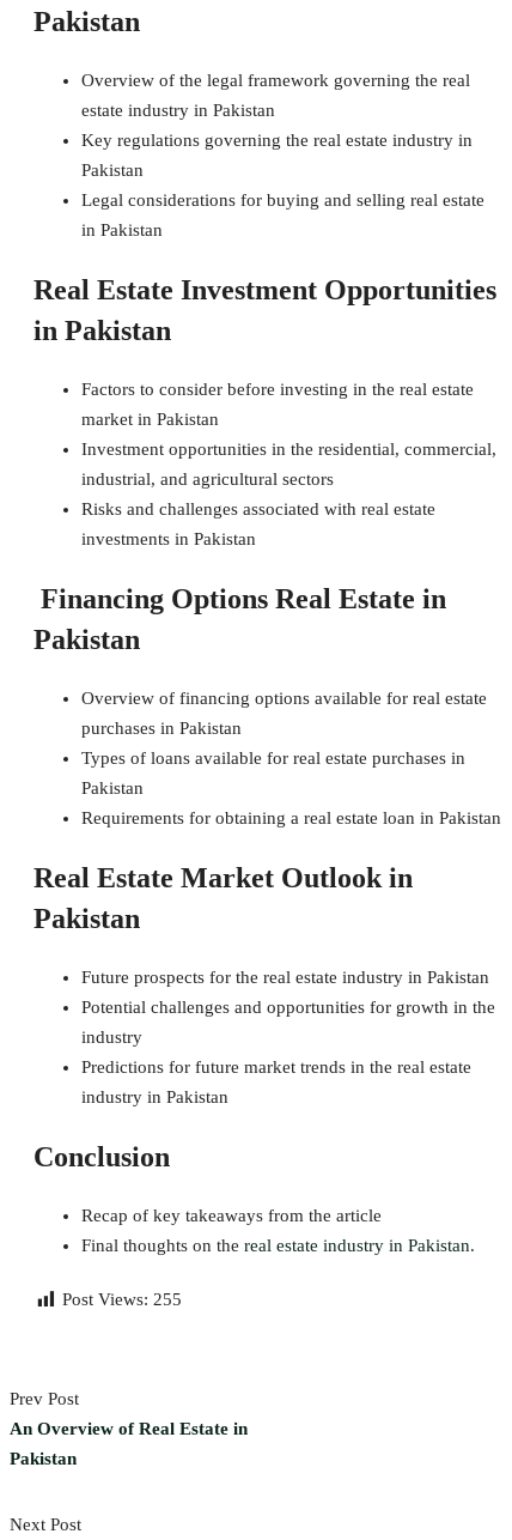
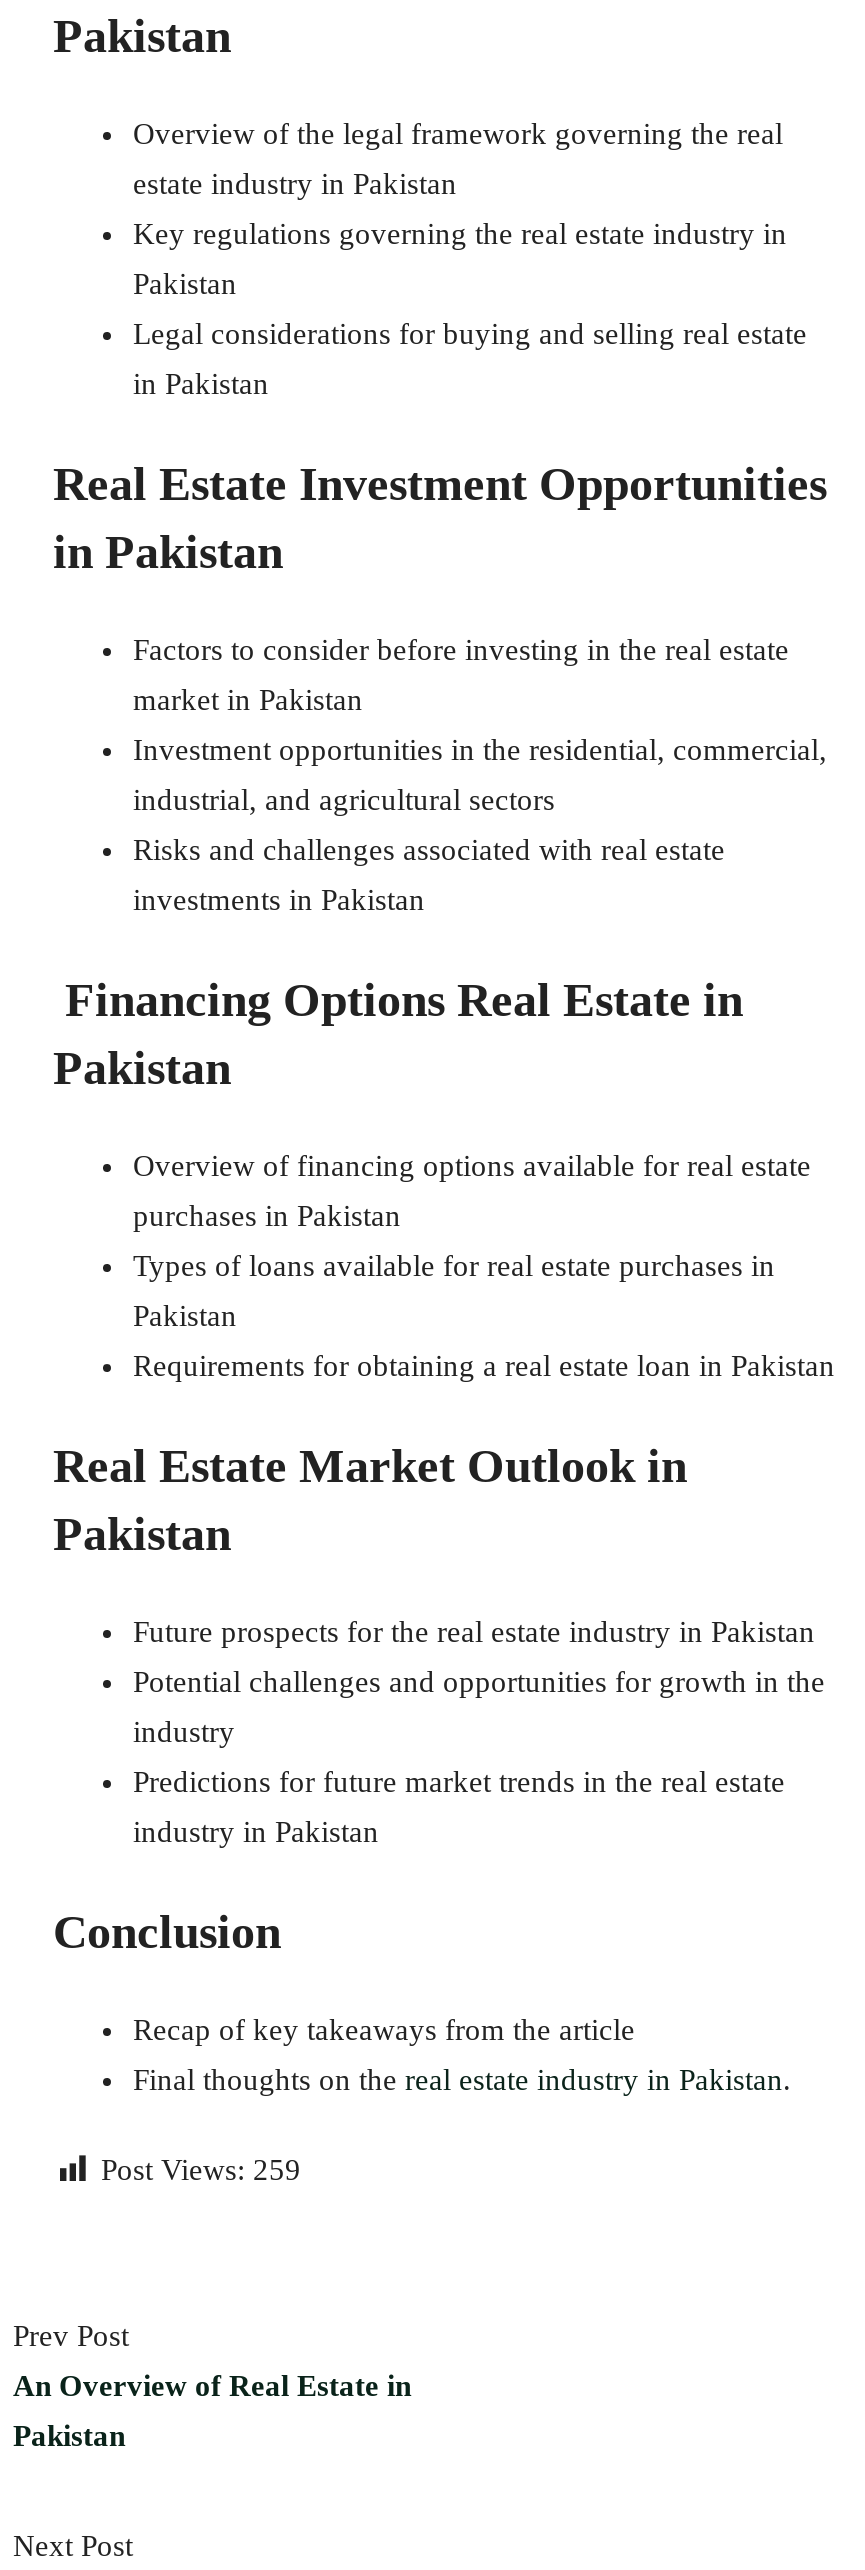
[62,1290,182,1309] Post Views: 255 -> [101,2153,301,2185] Post Views: 259

